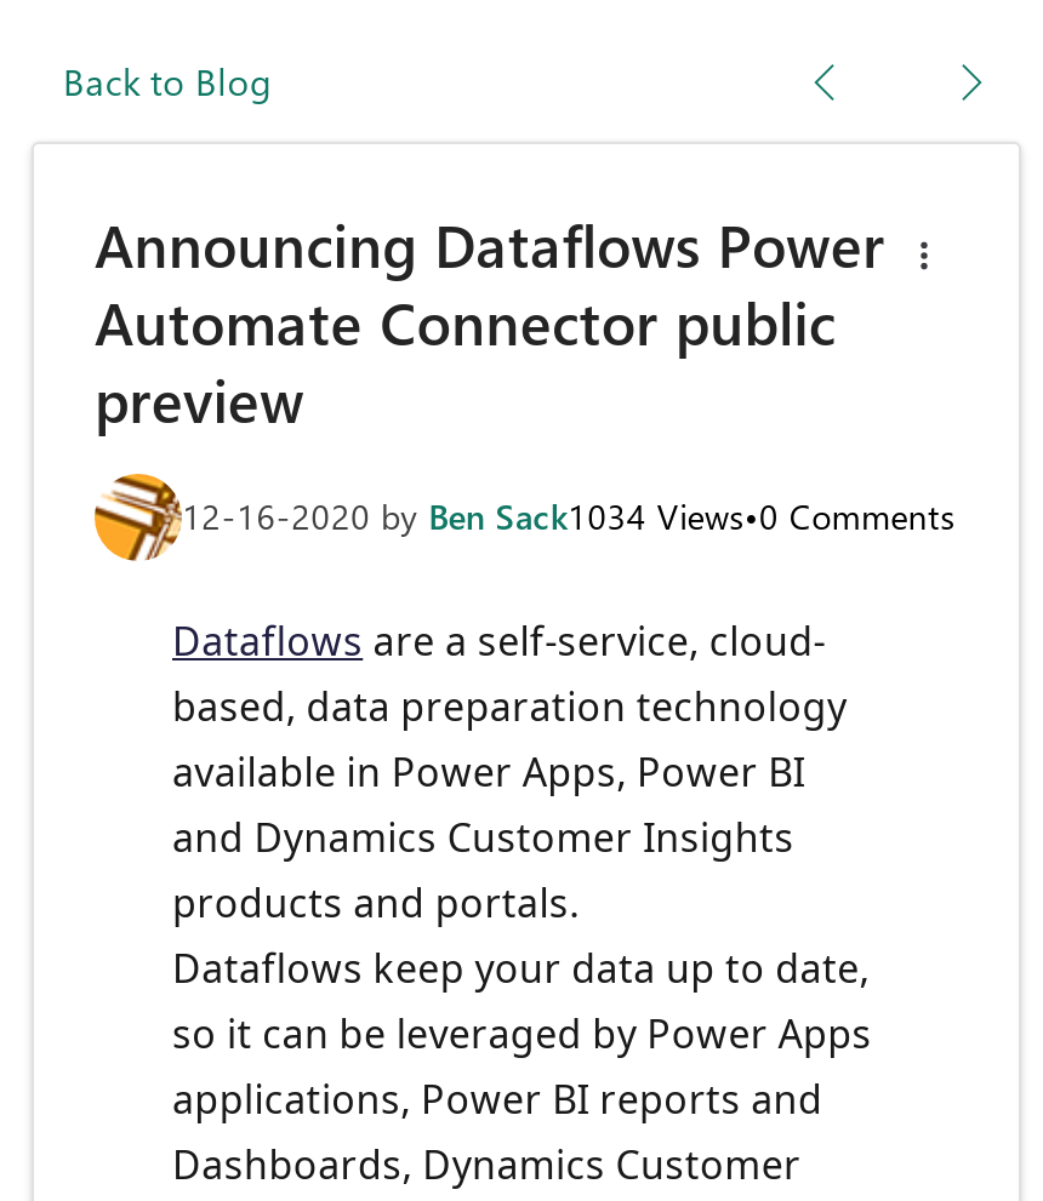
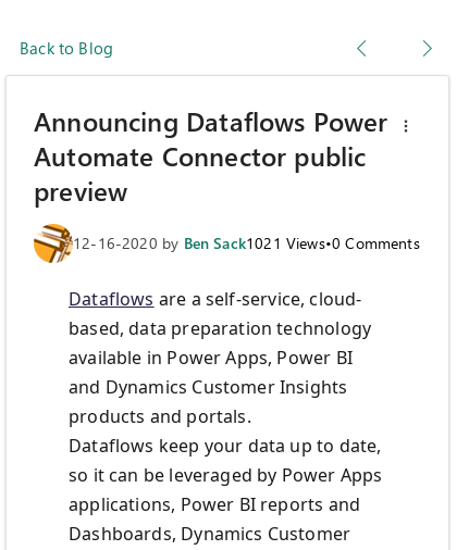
[182,494,955,540] 12-16-2020 by Ben Sack1034 Views•0 Comments -> [73,233,420,254] 12-16-2020 by Ben Sack1021 Views•0 Comments

